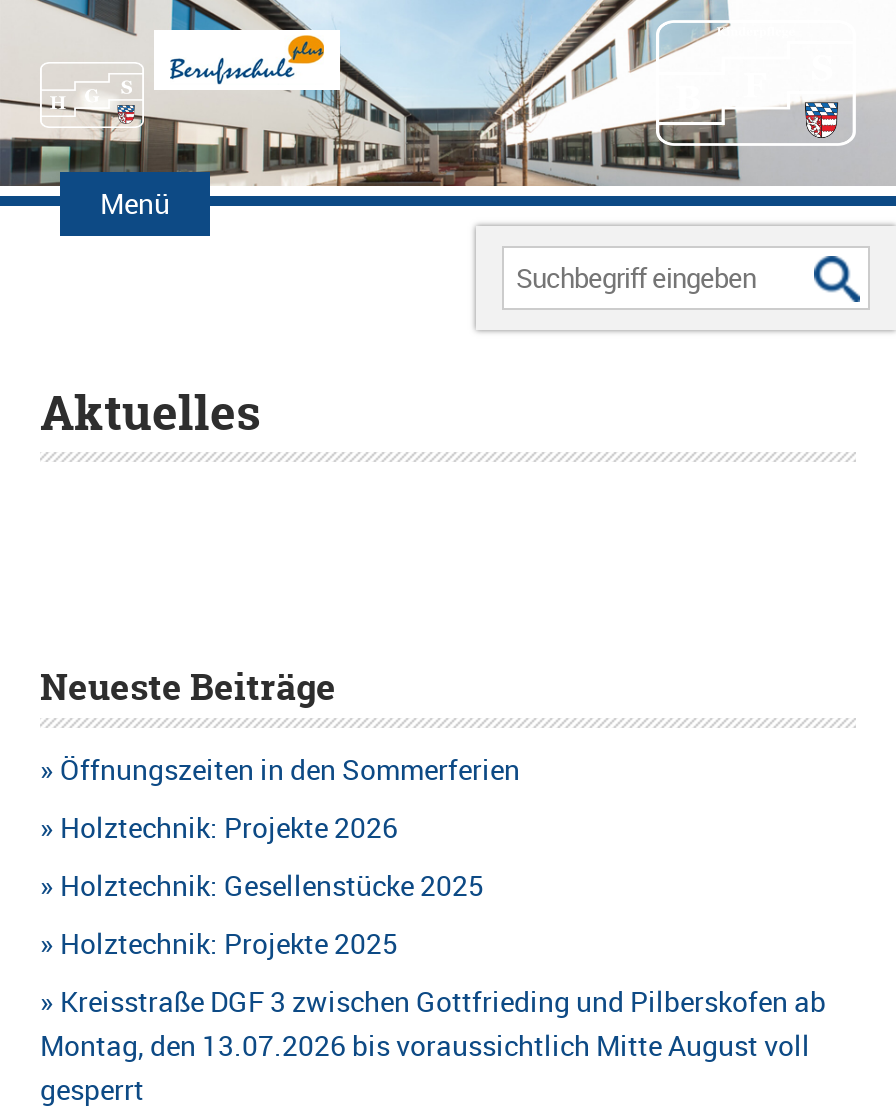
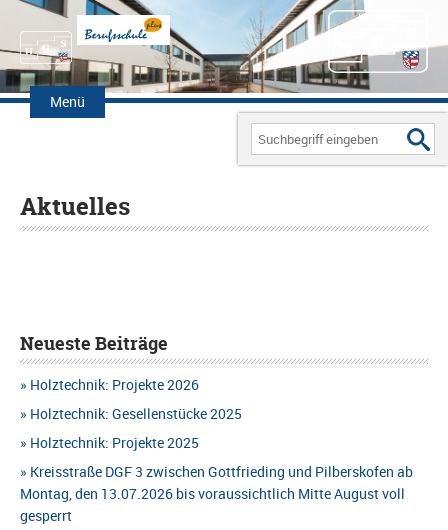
[60,750,520,788] Öffnungszeiten in den Sommerferien -> none

